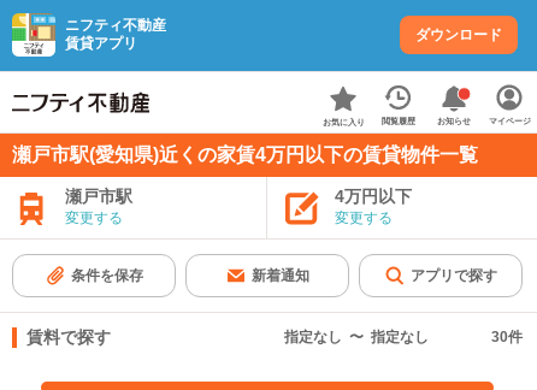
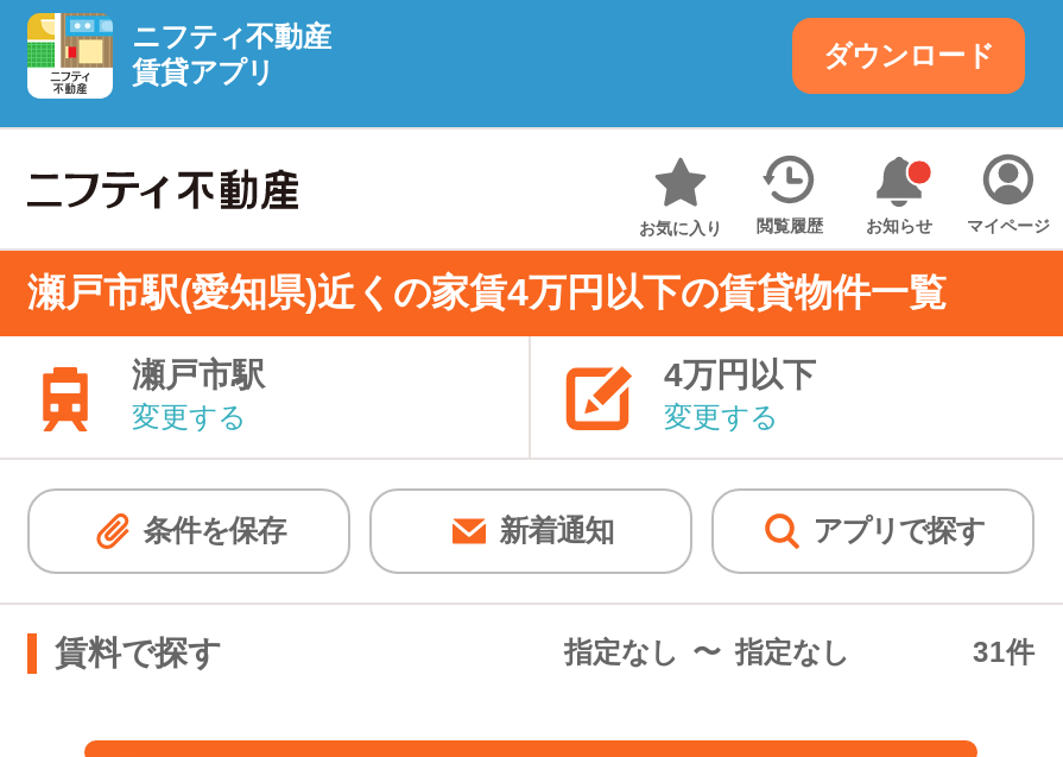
[491,329,523,345] 30件 -> [973,636,1034,669] 31件

